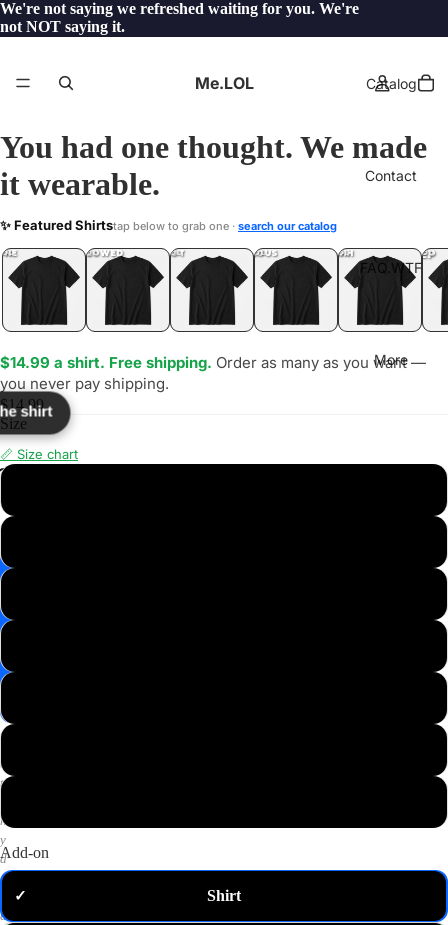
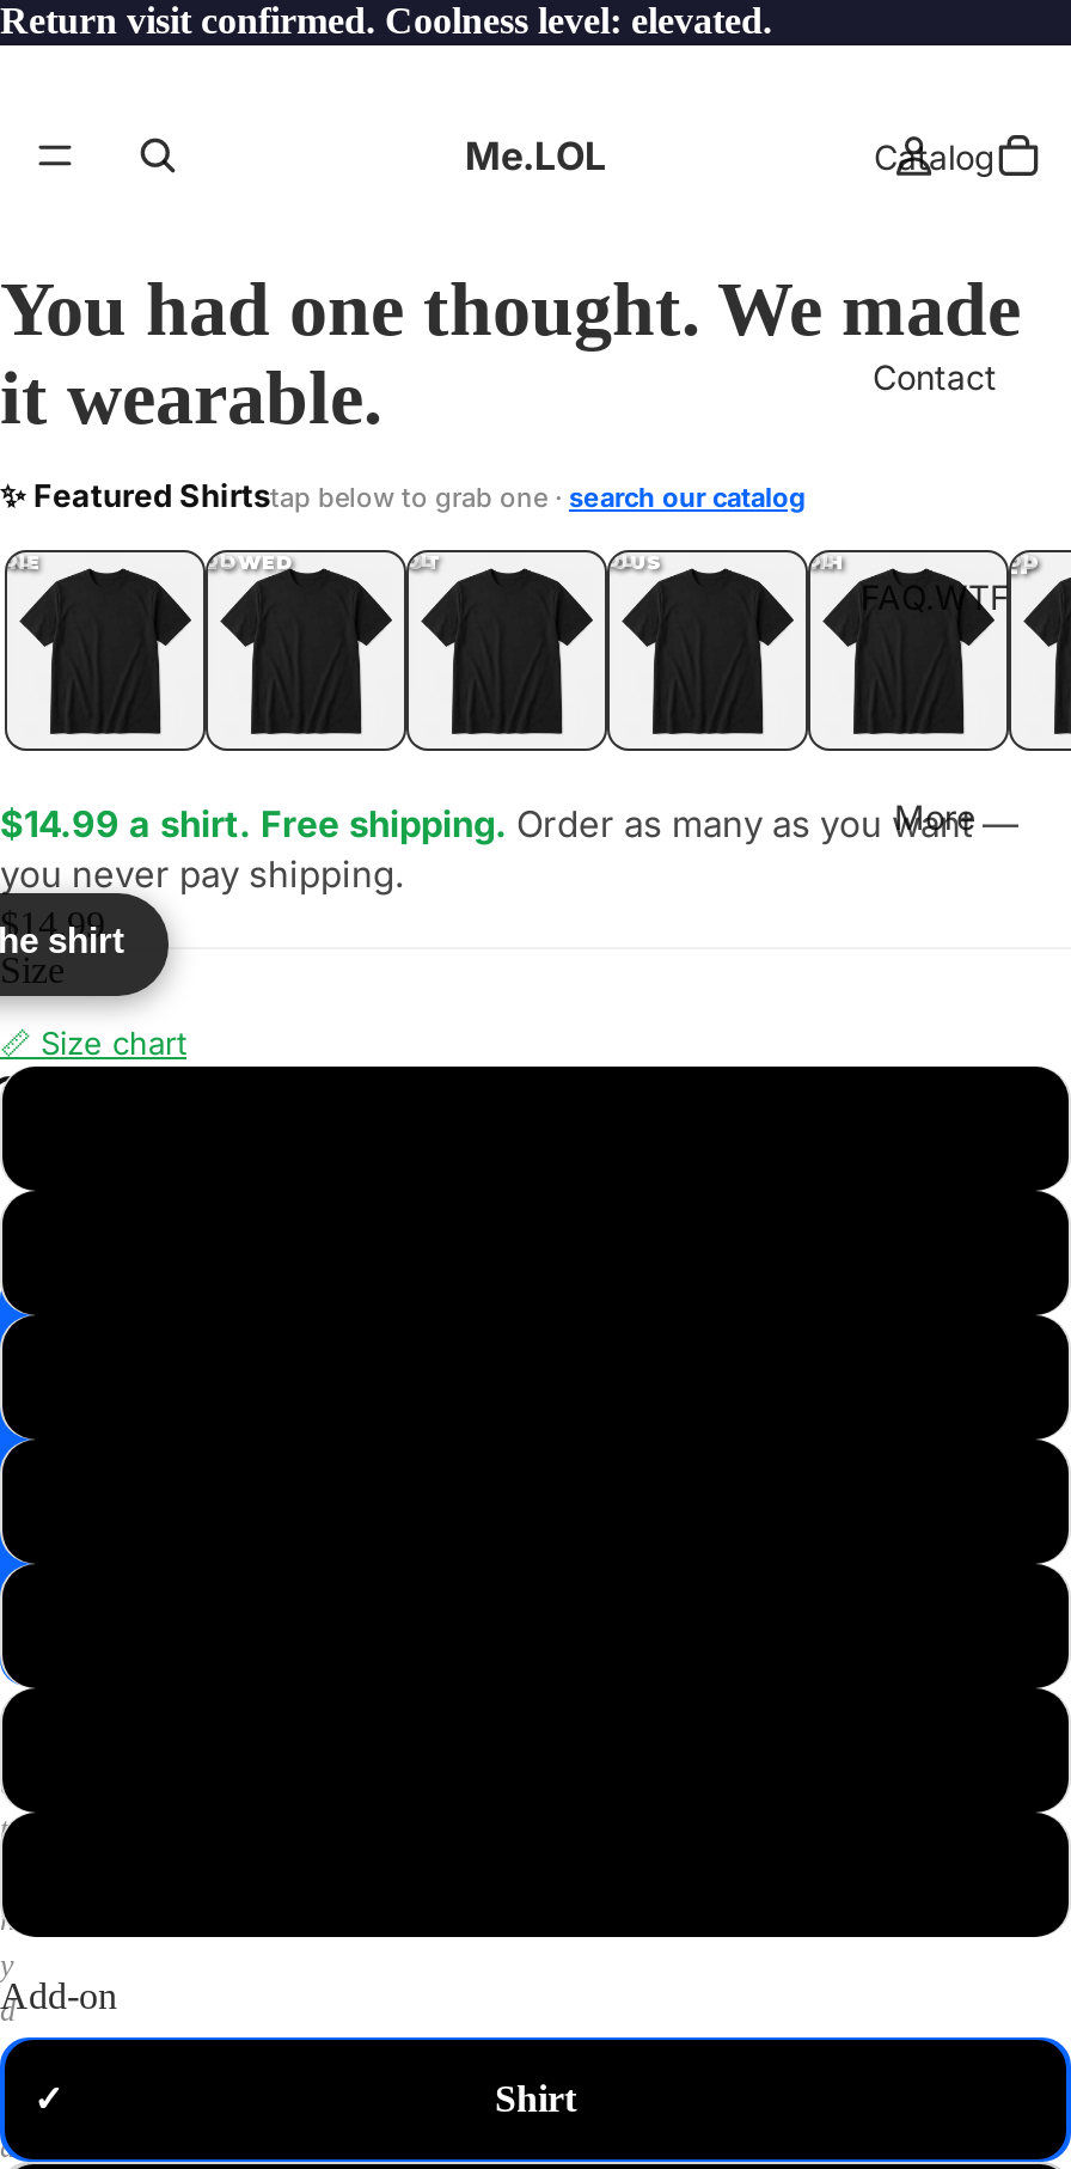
[0,0,359,35] We're not saying we refreshed waiting for you. We're | not NOT saying it. -> [0,0,772,41] Return visit confirmed. Coolness level: elevated.

